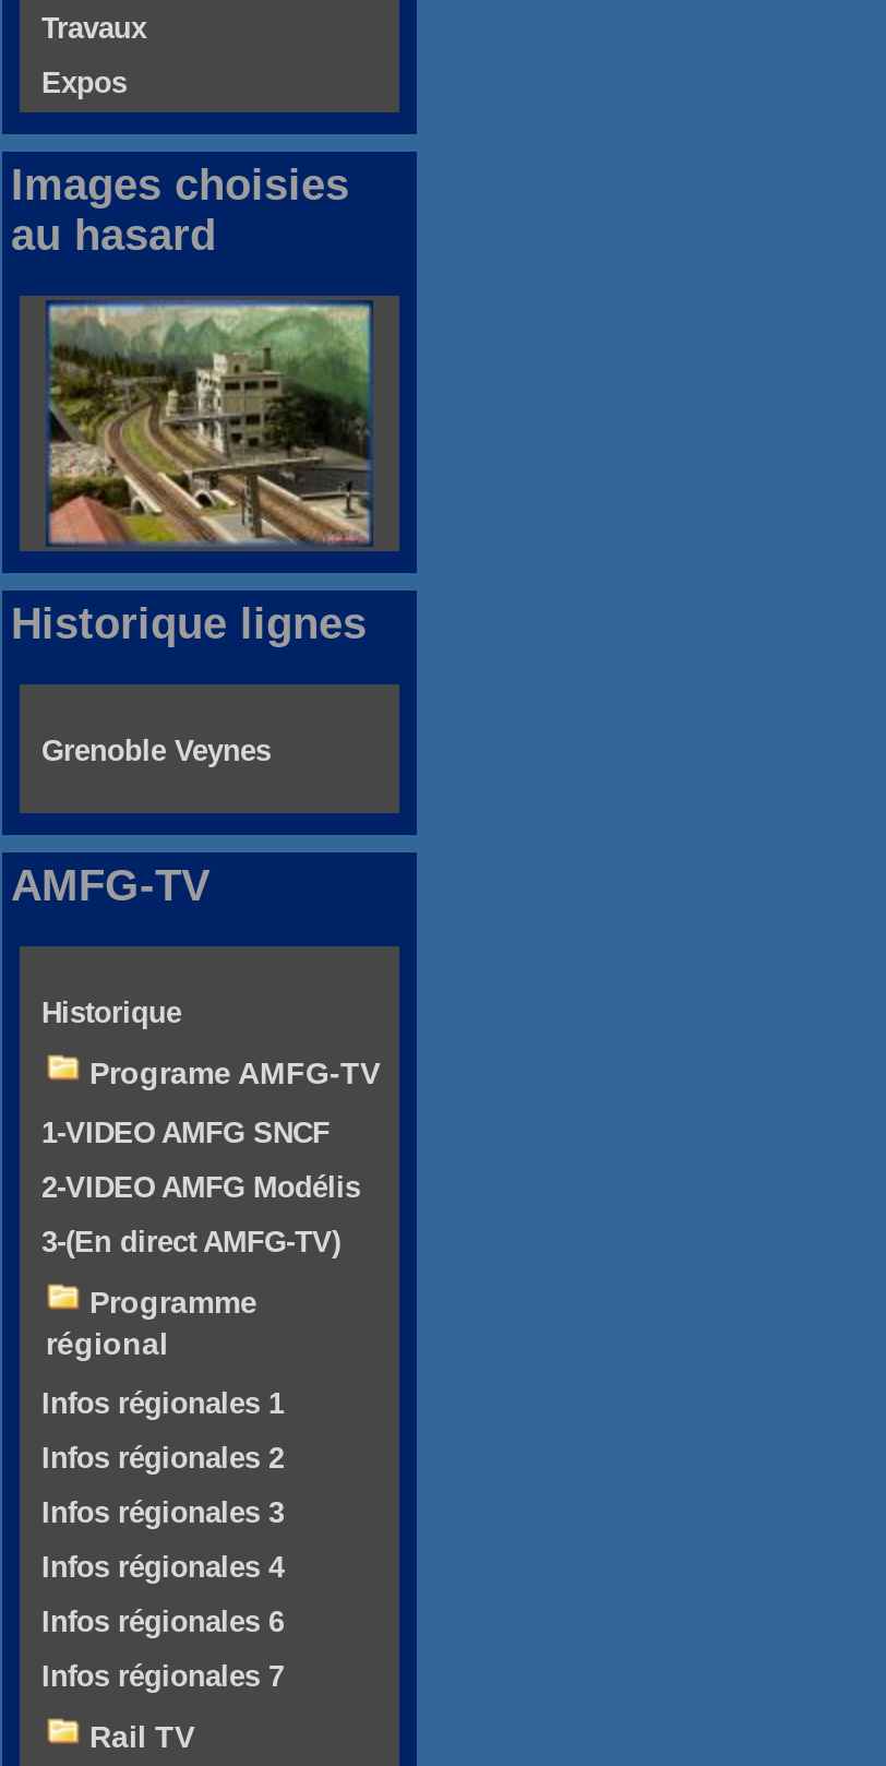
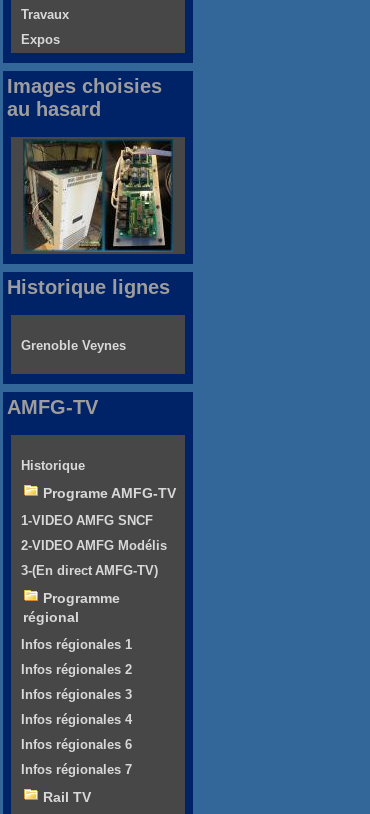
[46,300,373,547] [image] -> [23,139,173,252] [image]

